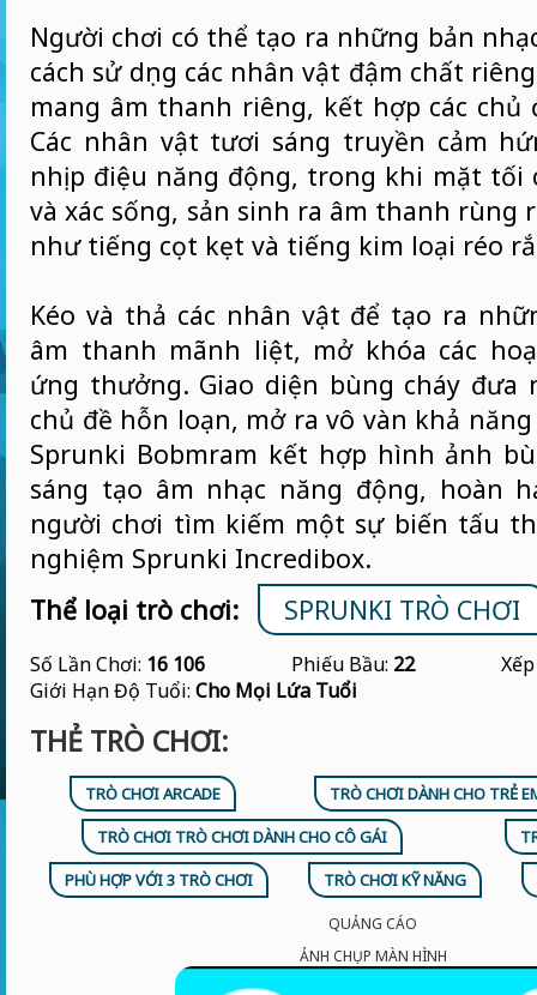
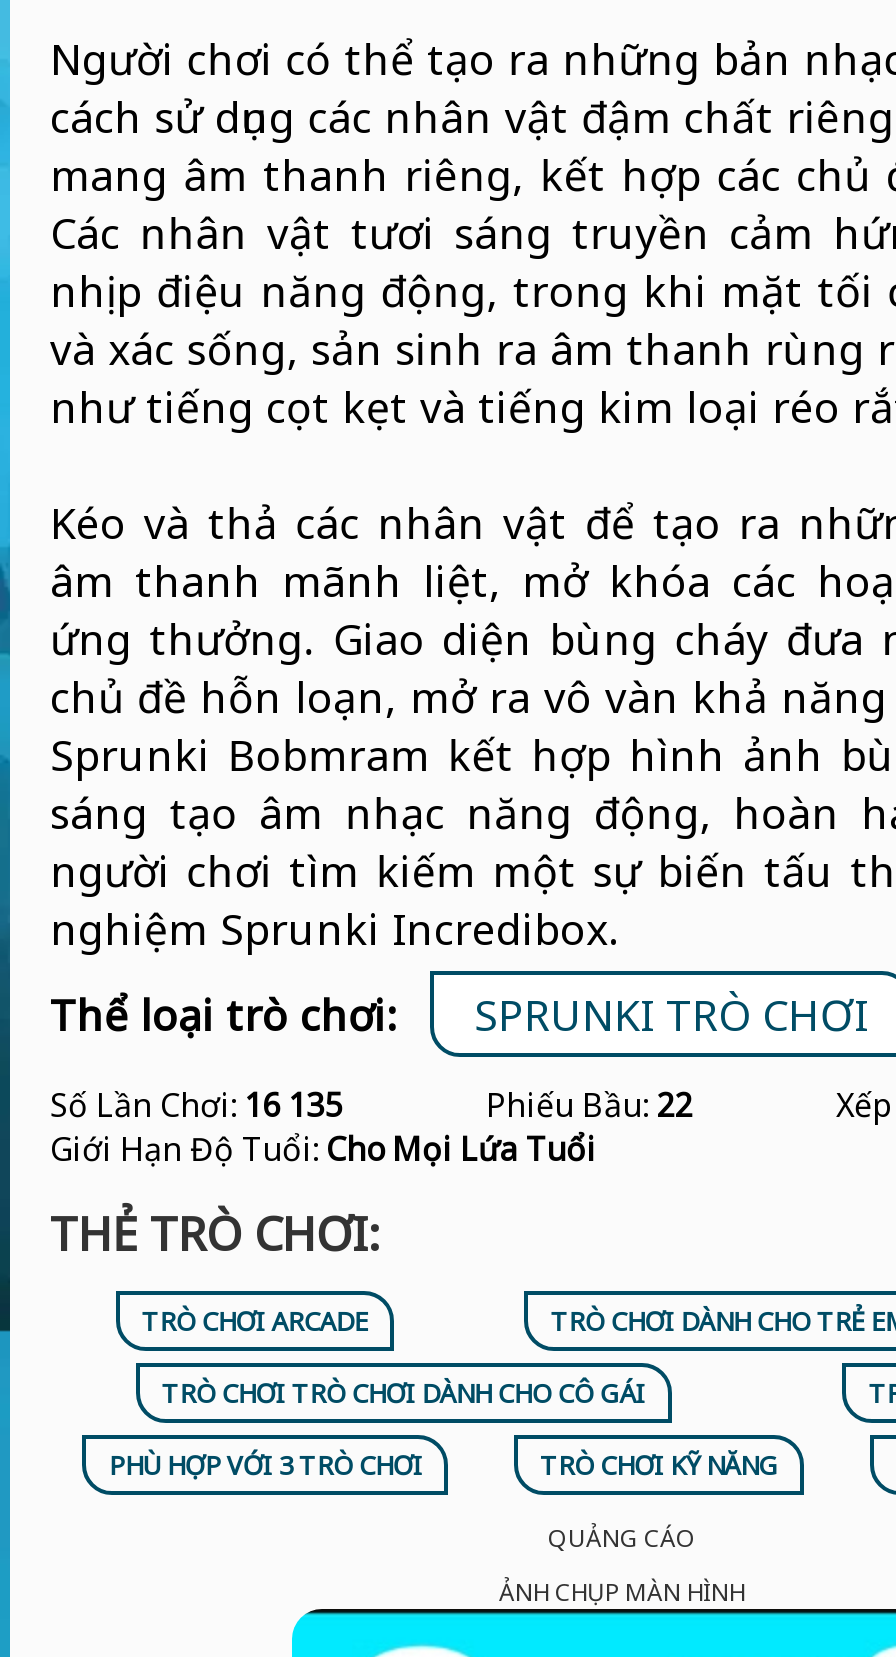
[30,651,205,677] Số Lần Chơi: 16 106 -> [50,1083,342,1127] Số Lần Chơi: 16 135

